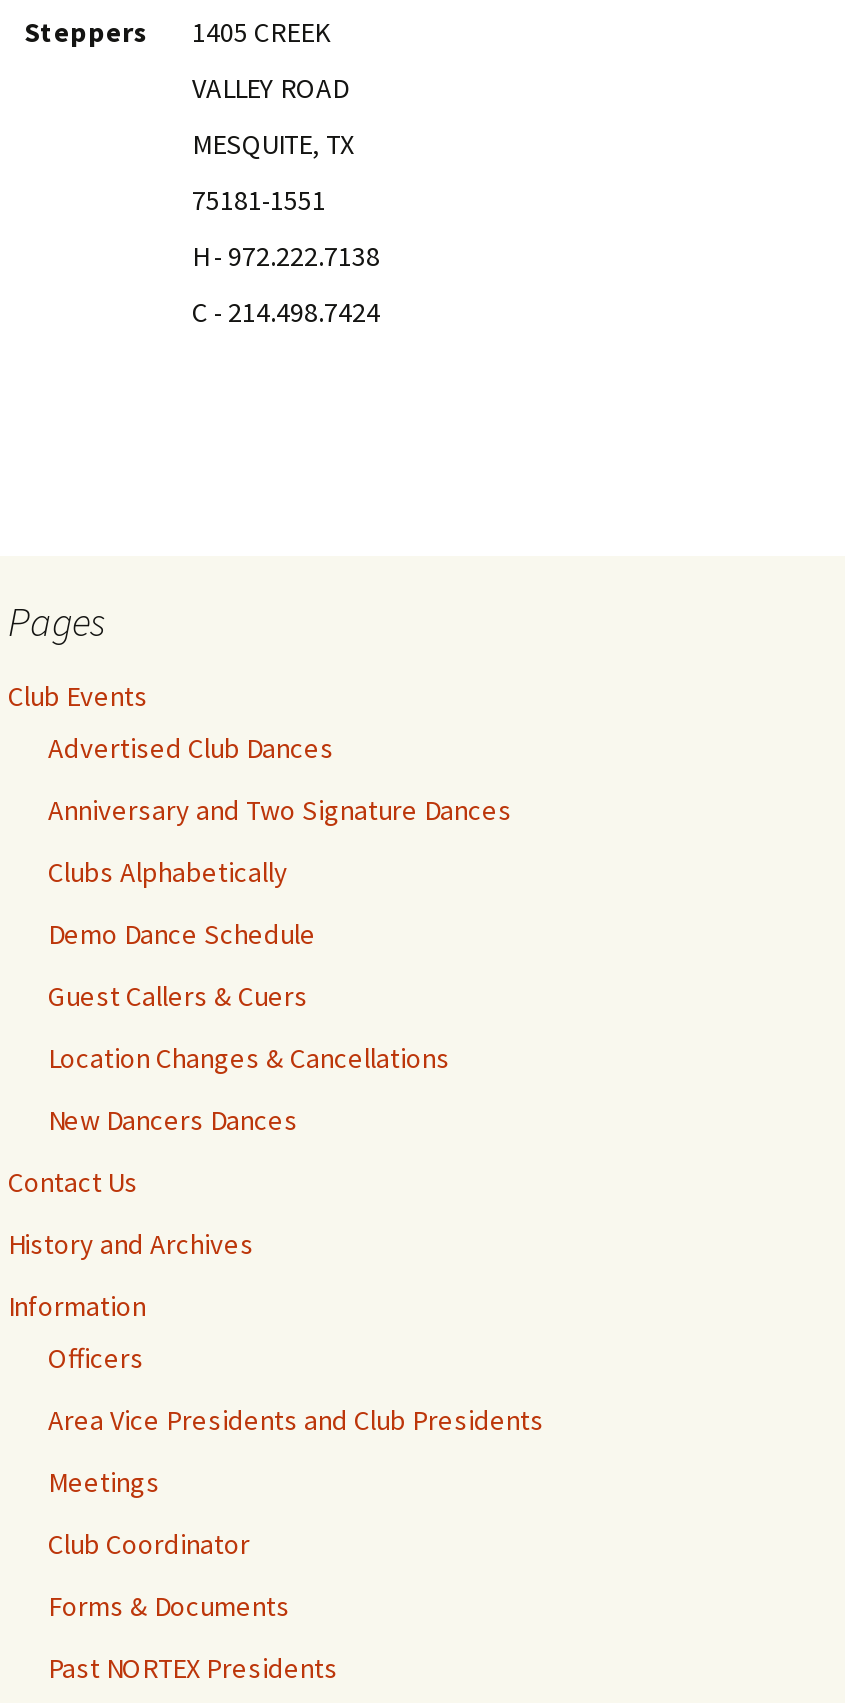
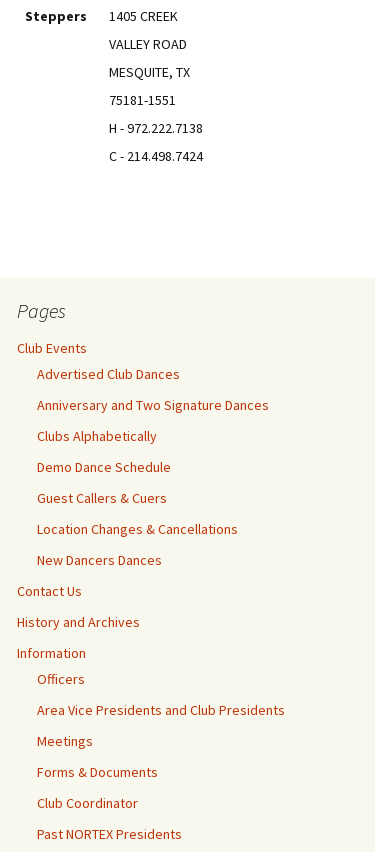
moved [48,1526,250,1562] -> [37,794,138,812]: Club Coordinator
moved [48,1588,290,1624] -> [37,763,158,781]: Forms & Documents

